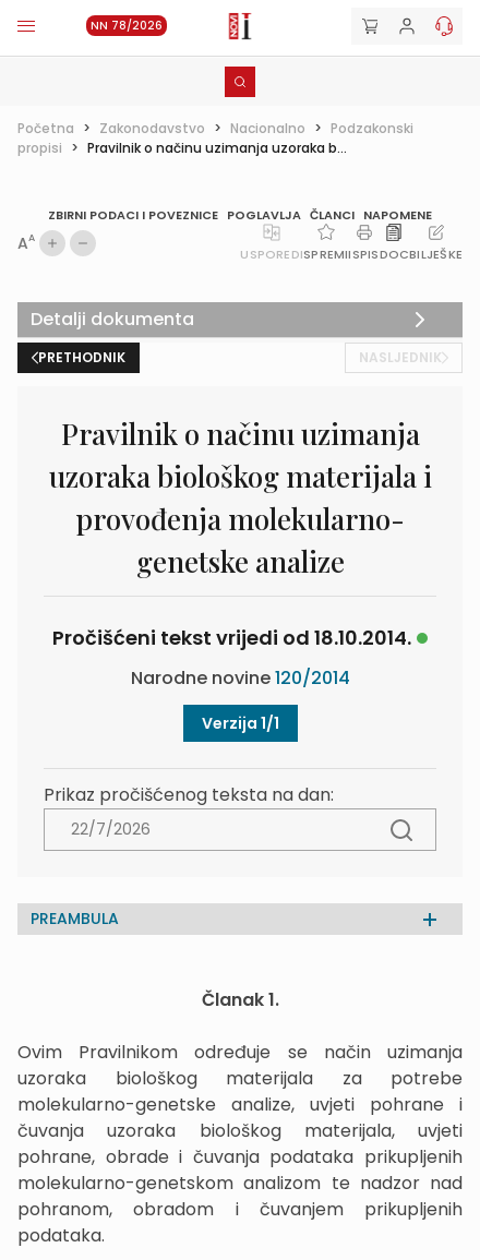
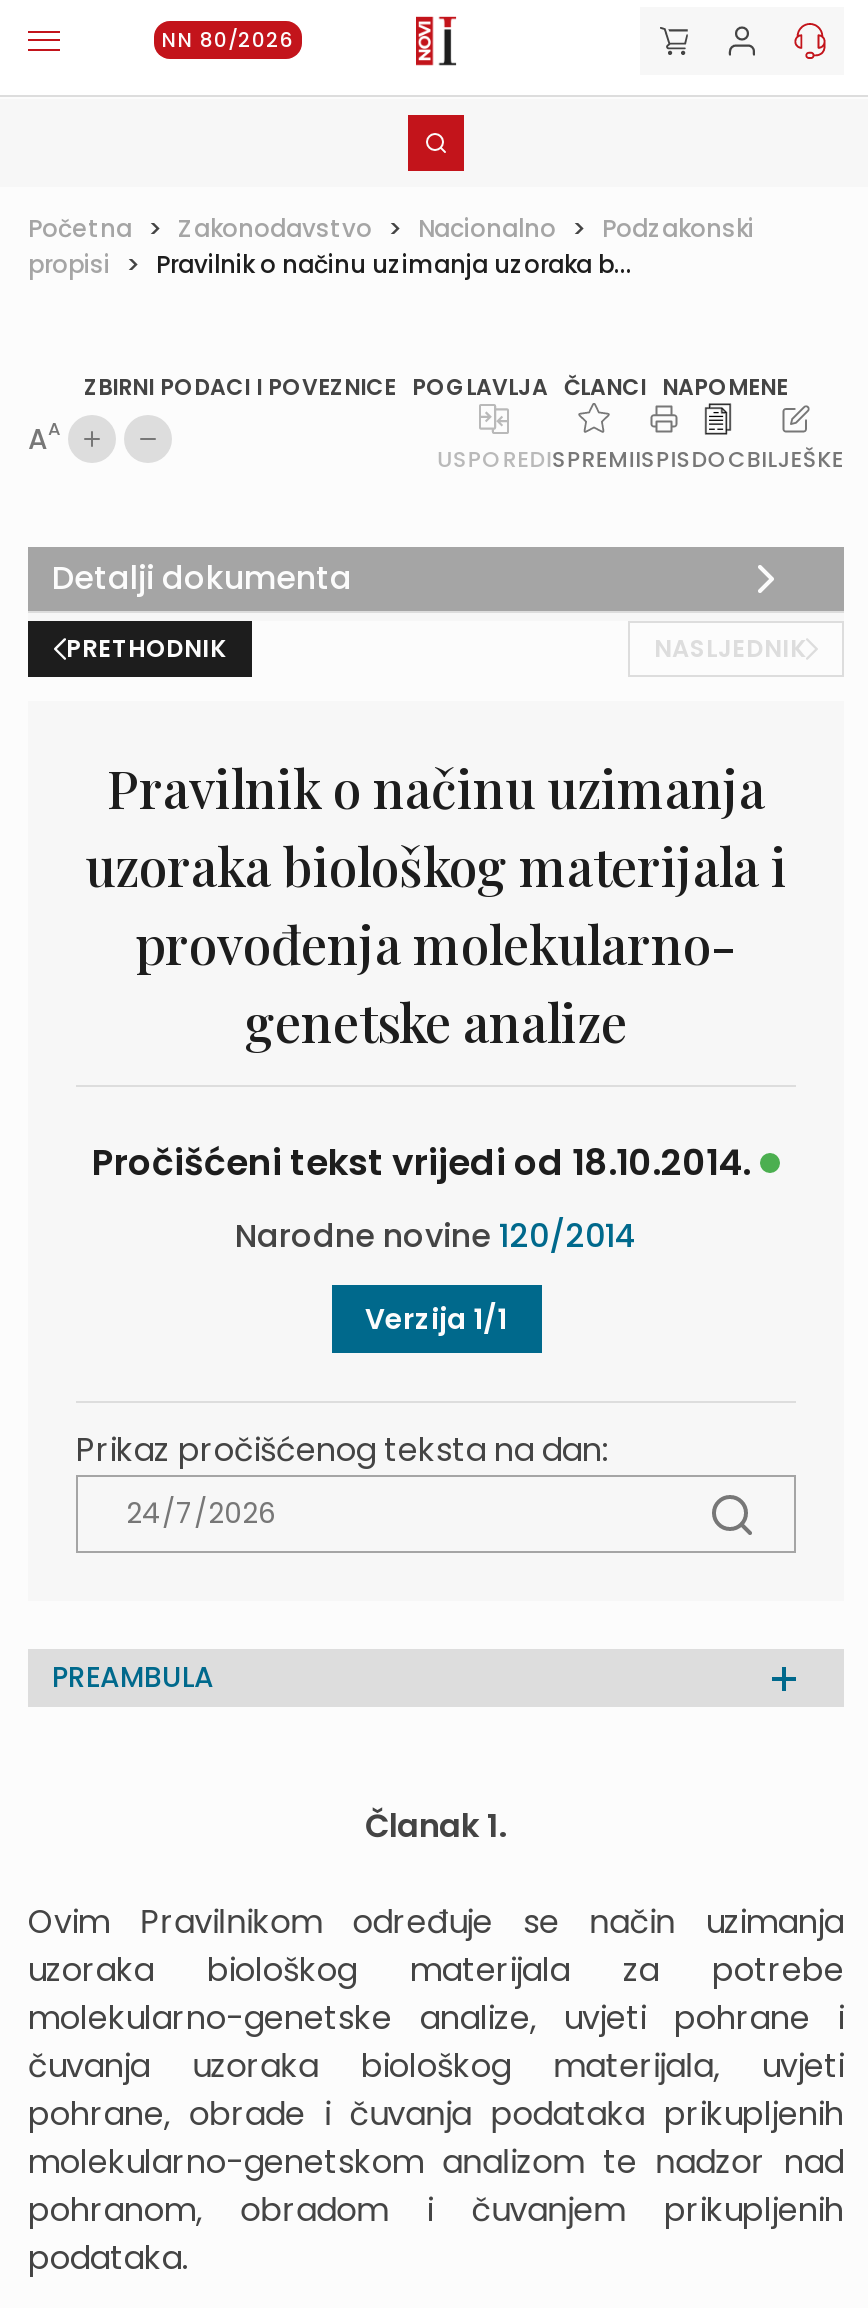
[91,17,163,34] NN 78/2026 -> [162,25,294,55] NN 80/2026

